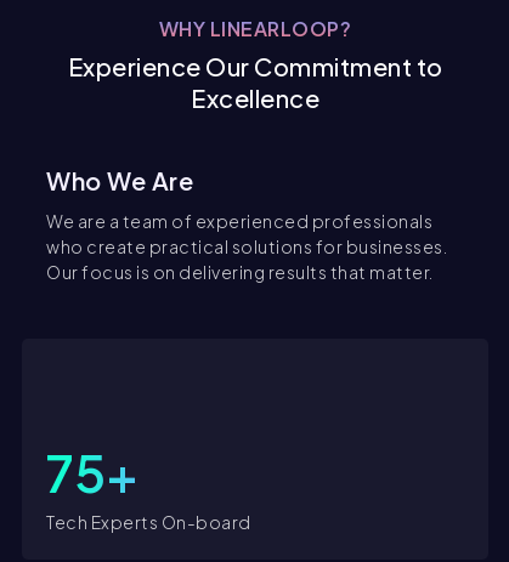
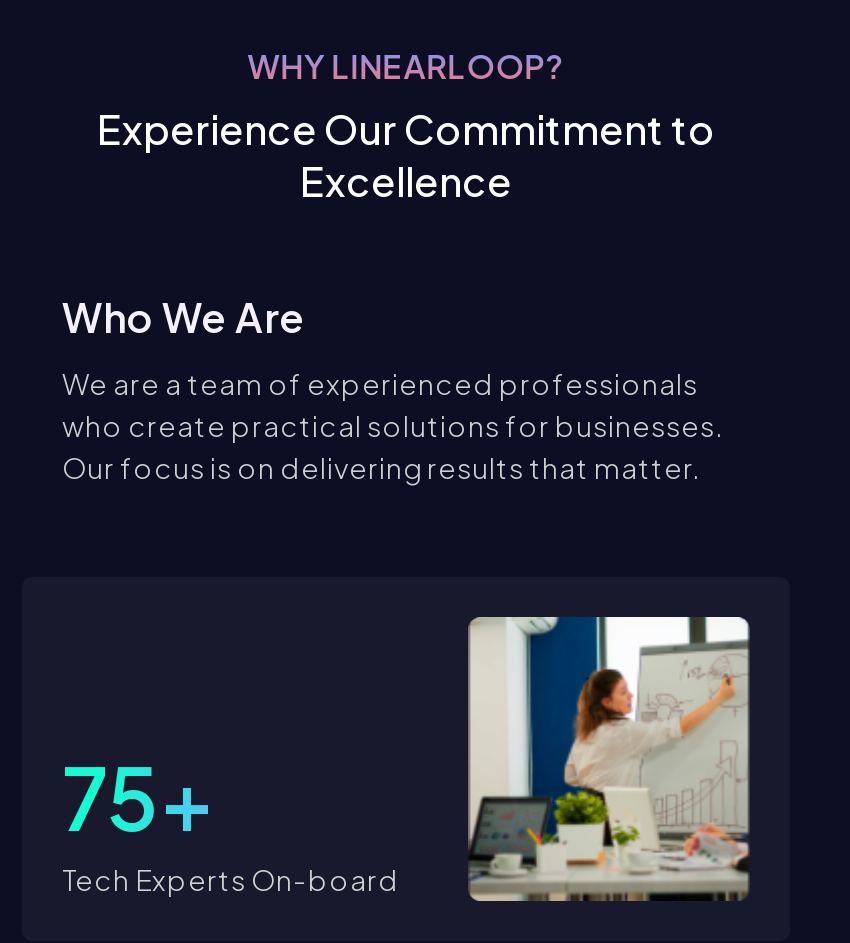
none -> [466,615,752,903] [image]

